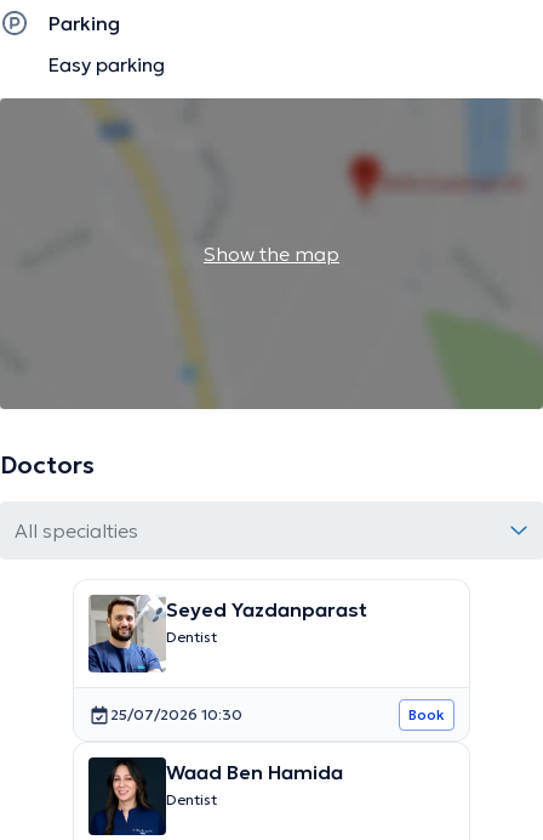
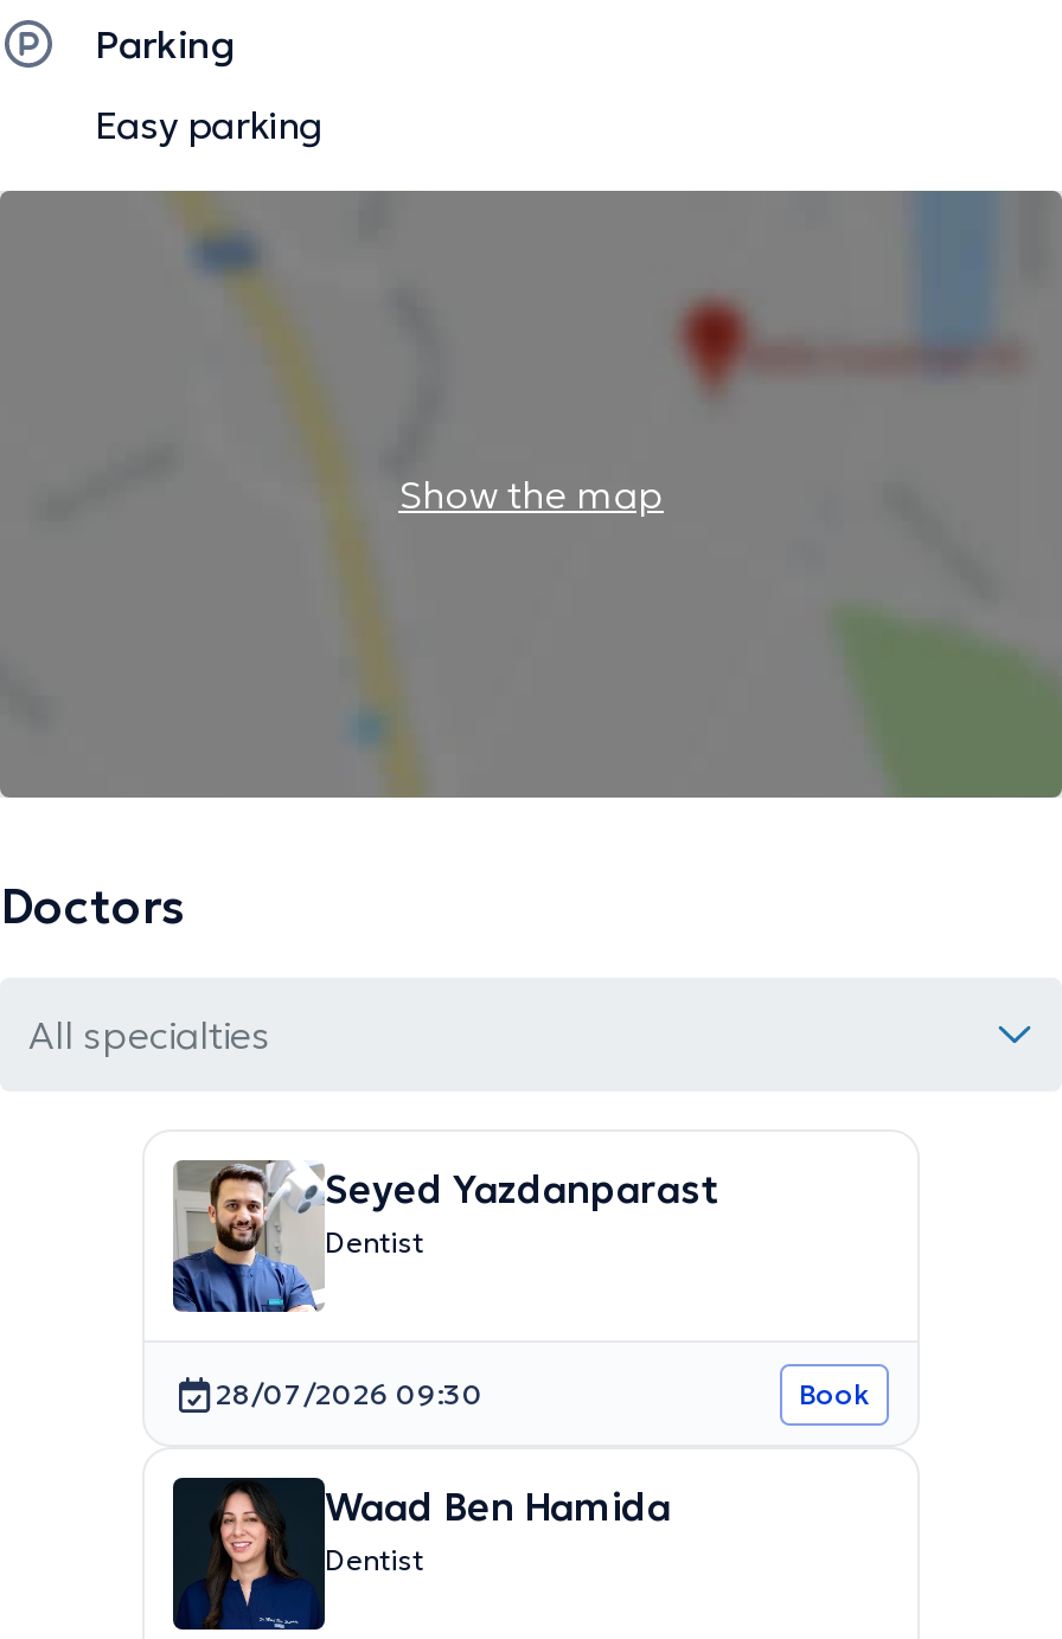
[110,705,242,723] 25/07/2026 10:30 -> [216,1376,484,1411] 28/07/2026 09:30

